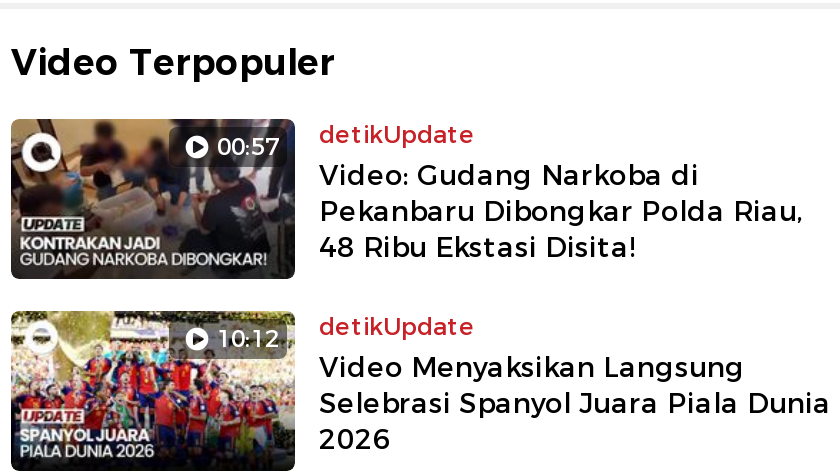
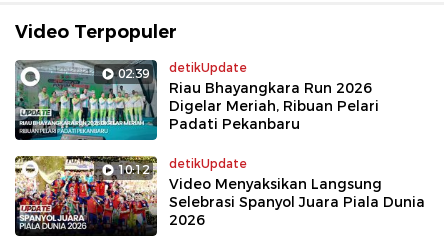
[9,117,475,281] [image] | 00:57 detikUpdate -> [14,59,247,141] [image] | 02:39 detikUpdate
[319,157,803,265] Video: Gudang Narkoba di | Pekanbaru Dibongkar Polda Riau, | 48 Ribu Ekstasi Disita! -> [169,79,379,133] Riau Bhayangkara Run 2026 | Digelar Meriah, Ribuan Pelari | Padati Pekanbaru

